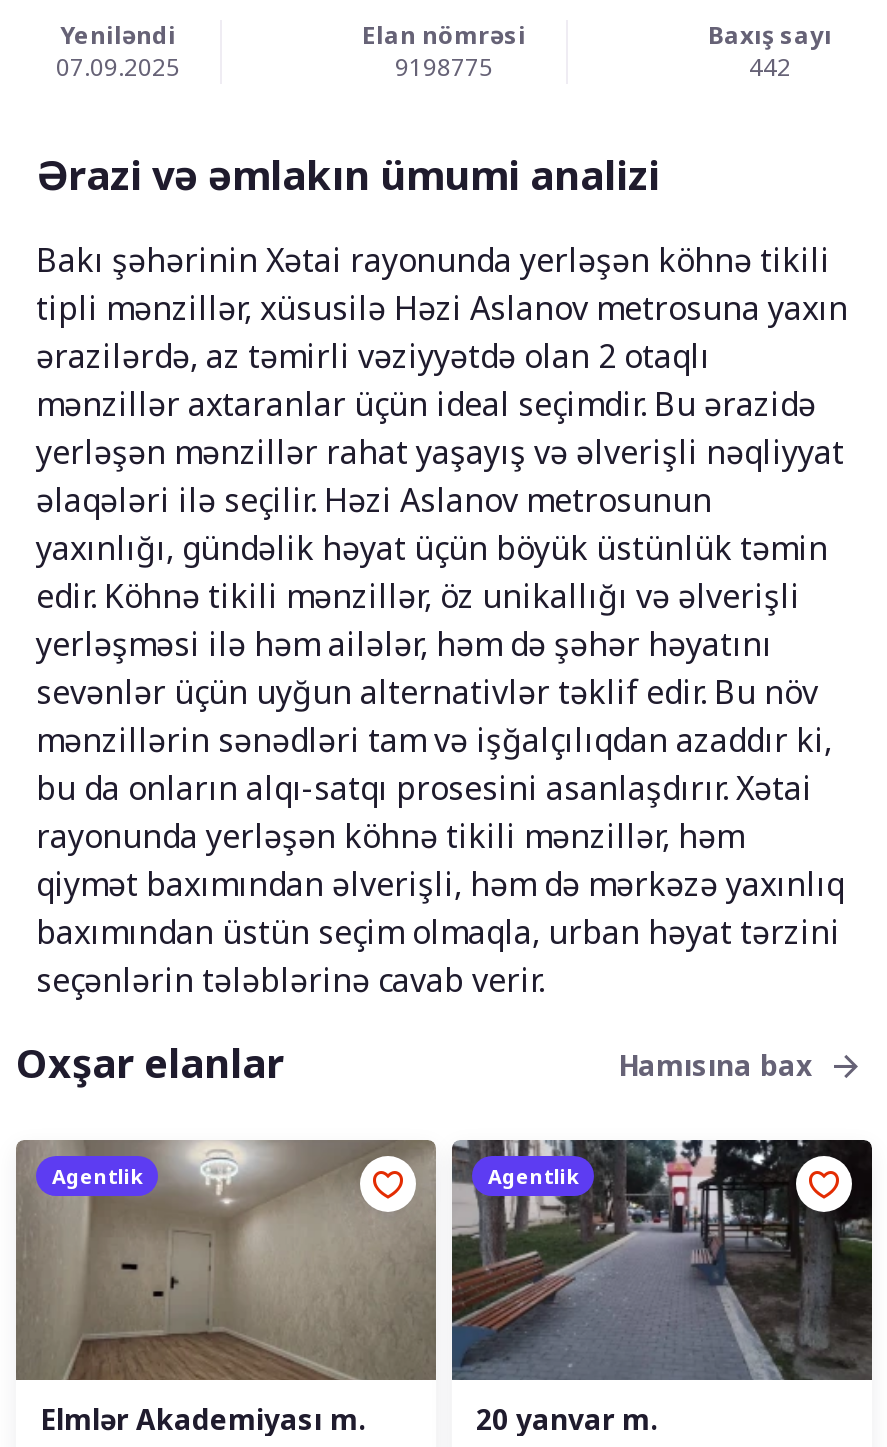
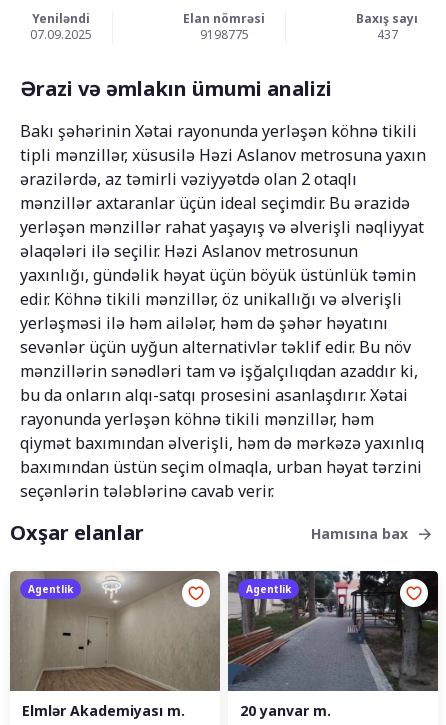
[749,50,791,84] 442 -> [376,26,397,43] 437

